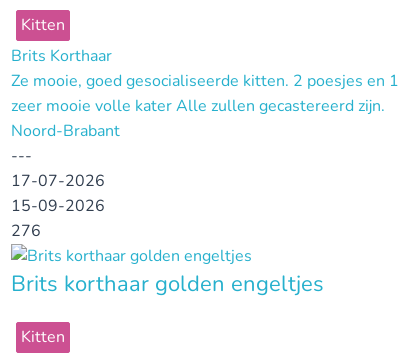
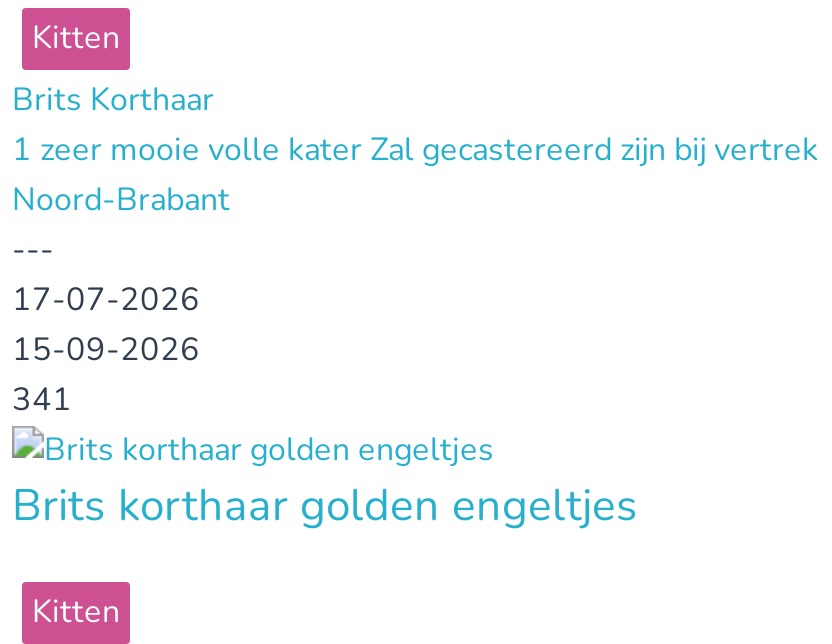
[11,70,399,117] Ze mooie, goed gesocialiseerde kitten. 2 poesjes en 1 | zeer mooie volle kater Alle zullen gecastereerd zijn. -> [12,128,818,172] 1 zeer mooie volle kater Zal gecastereerd zijn bij vertrek
[11,220,41,242] 276 -> [12,378,72,422] 341

